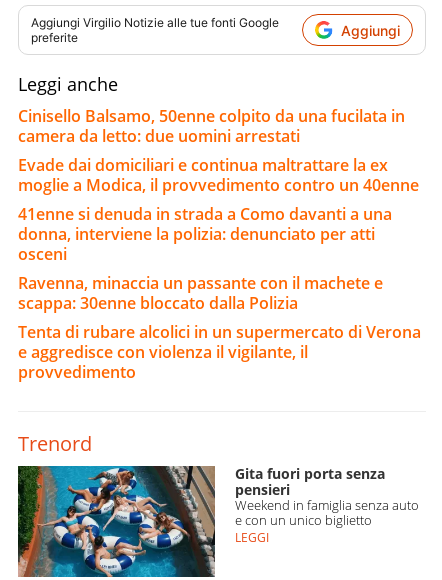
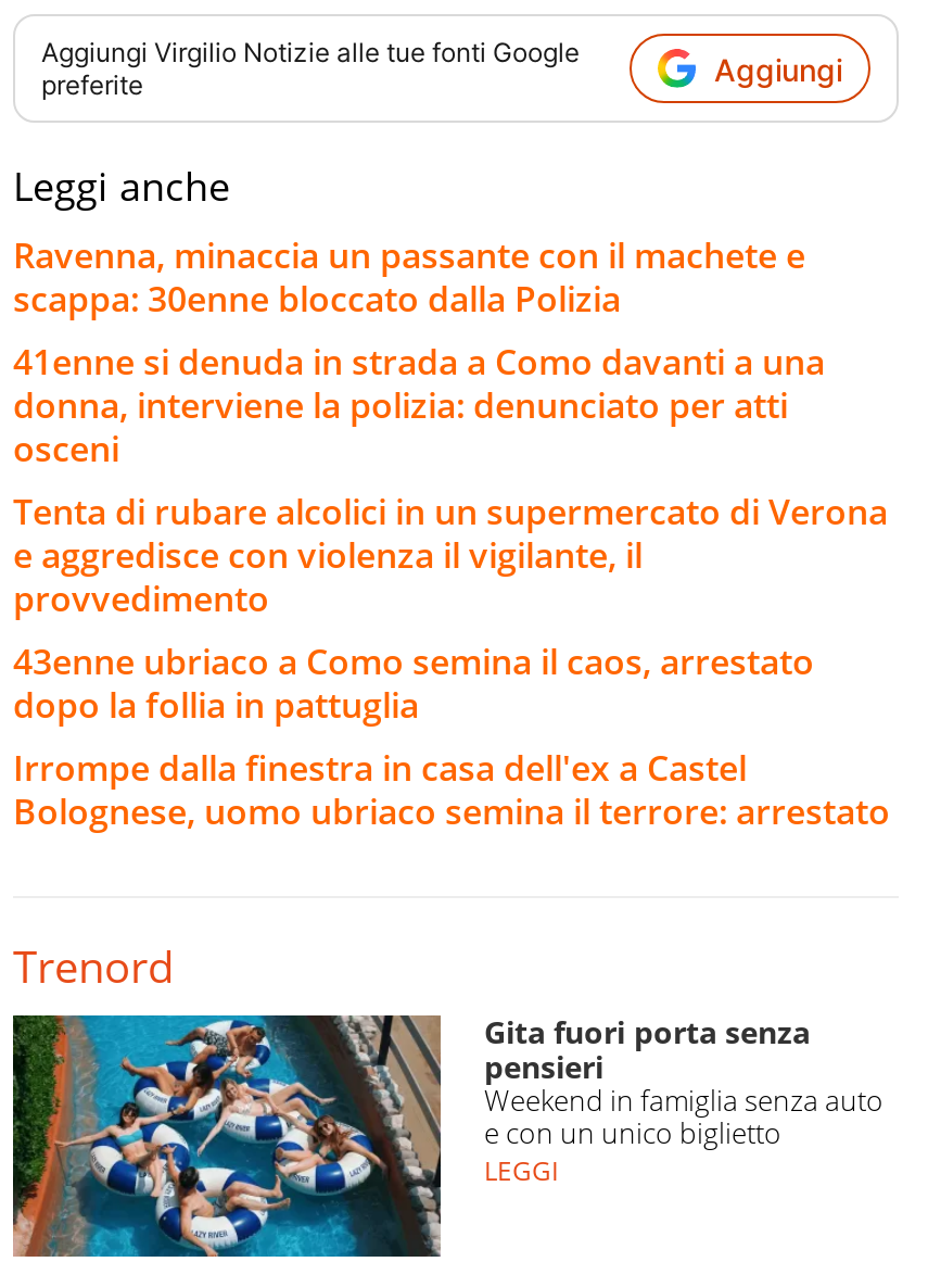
[18,105,419,196] Cinisello Balsamo, 50enne colpito da una fucilata in | camera da letto: due uomini arrestati | Evade dai domiciliari e continua maltrattare la ex | moglie a Modica, il provvedimento contro un 40enne -> none
moved [18,203,392,265] -> [13,339,825,474]: 41enne si denuda in strada a Como davanti a una | donna, interviene la polizia: denunciato per atti | osceni
moved [18,272,383,314] -> [13,232,805,324]: Ravenna, minaccia un passante con il machete e | scappa: 30enne bloccato dalla Polizia
moved [18,321,421,383] -> [13,489,888,623]: Tenta di rubare alcolici in un supermercato di Verona | e aggredisce con violenza il vigilante, il | provvedimento
none -> [13,639,890,836] 43enne ubriaco a Como semina il caos, arrestato | dopo la follia in pattuglia | Irrompe dalla finestra in casa dell'ex a Castel | Bolognese, uomo ubriaco semina il terrore: arrestato

